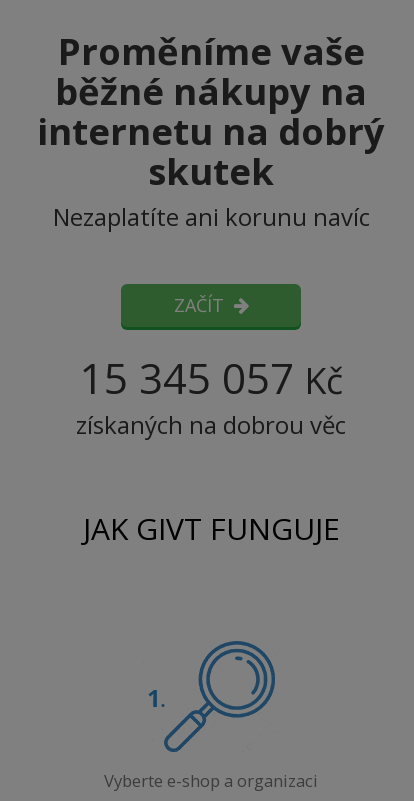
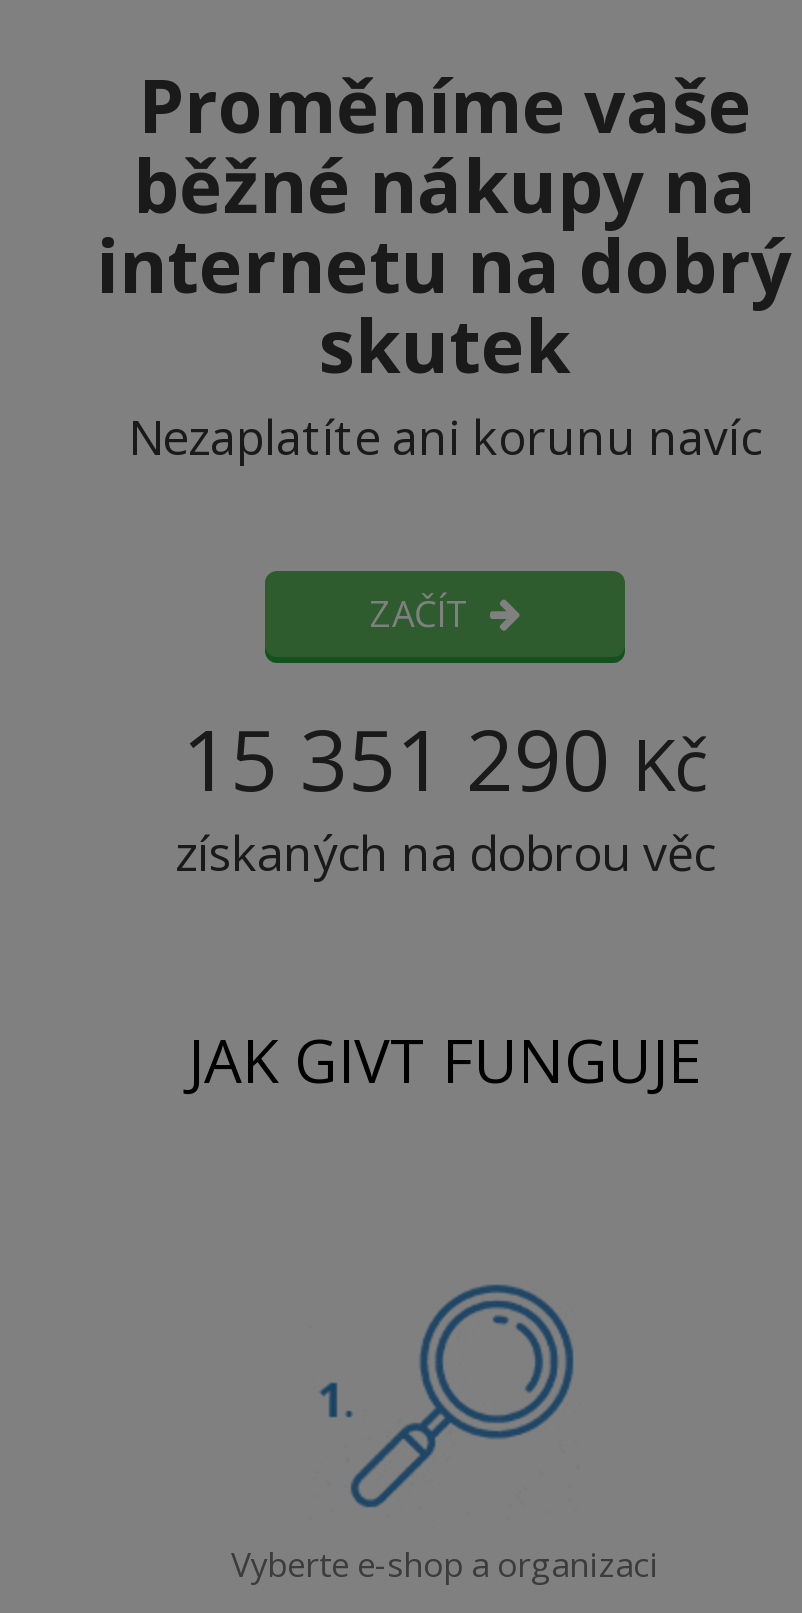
[79,349,342,406] 15 345 057 Kč -> [182,700,708,814] 15 351 290 Kč

